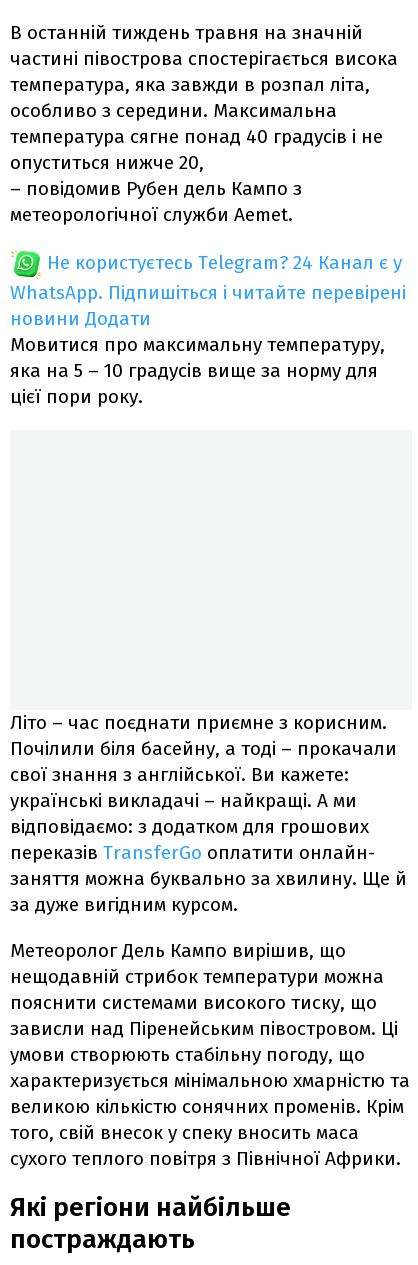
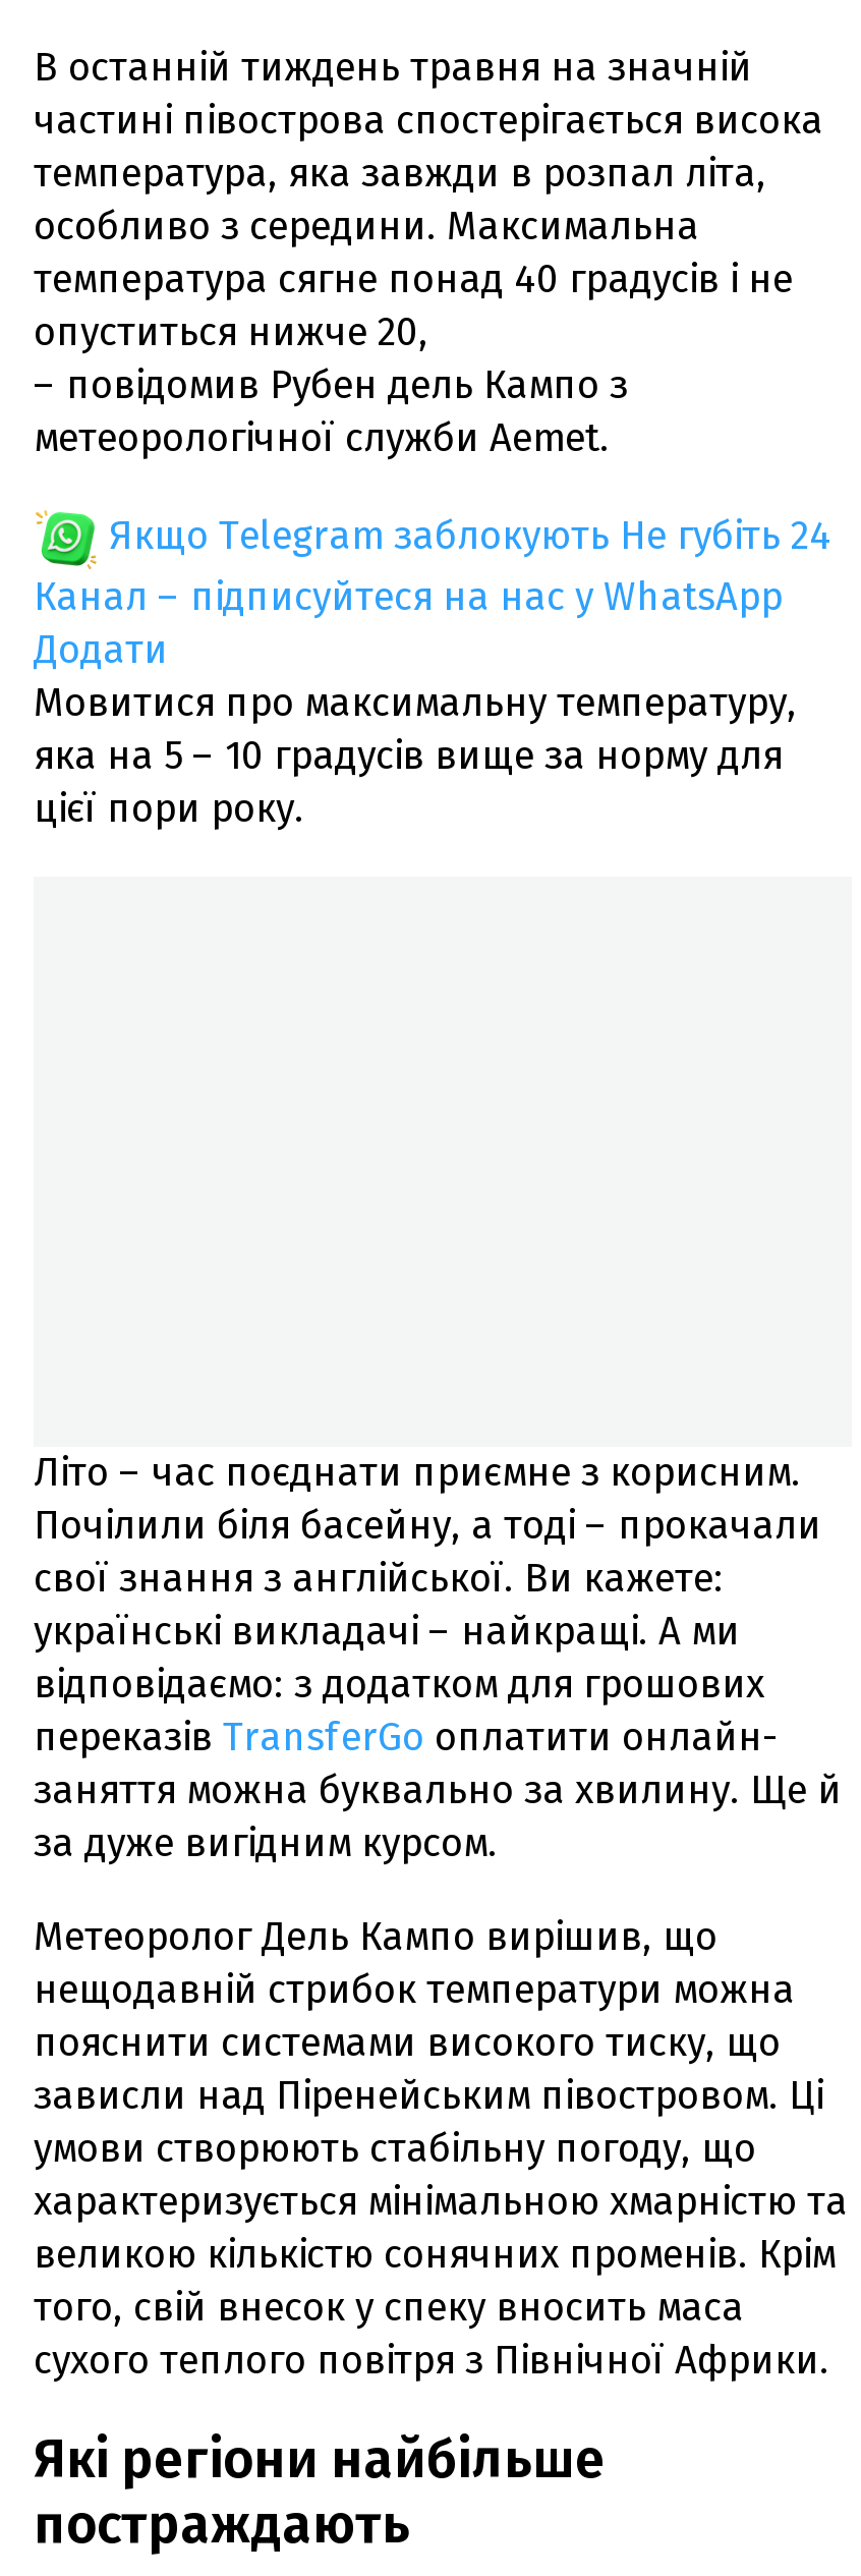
[10,251,406,330] Не користуєтесь Telegram? 24 Канал є у | WhatsApp. Підпишіться і читайте перевірені | новини Додати -> [34,511,831,672] Якщо Telegram заблокують Не губіть 24 | Канал – підписуйтеся на нас у WhatsApp | Додати

